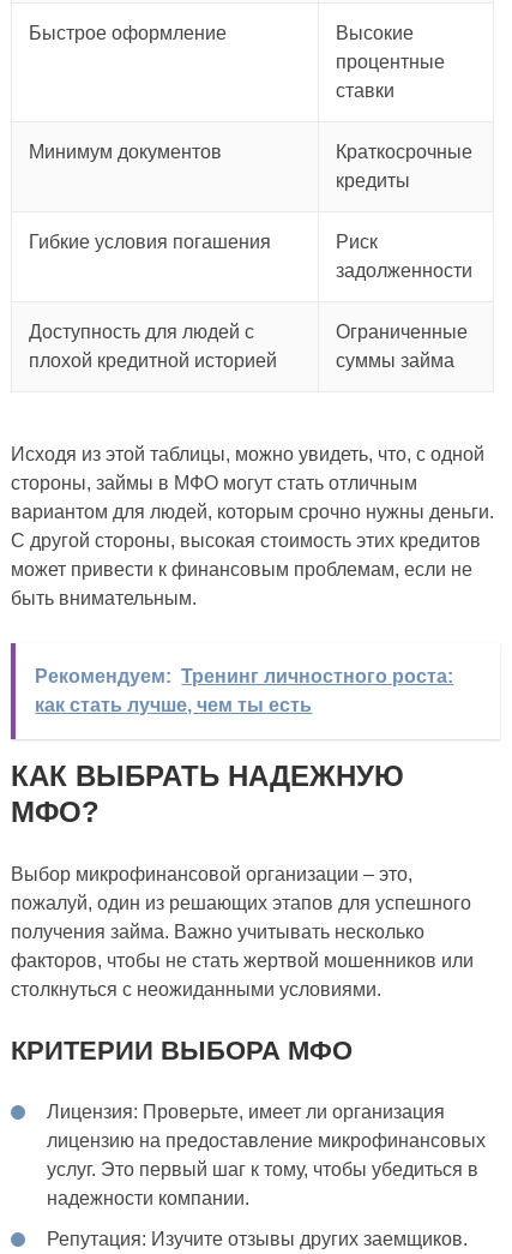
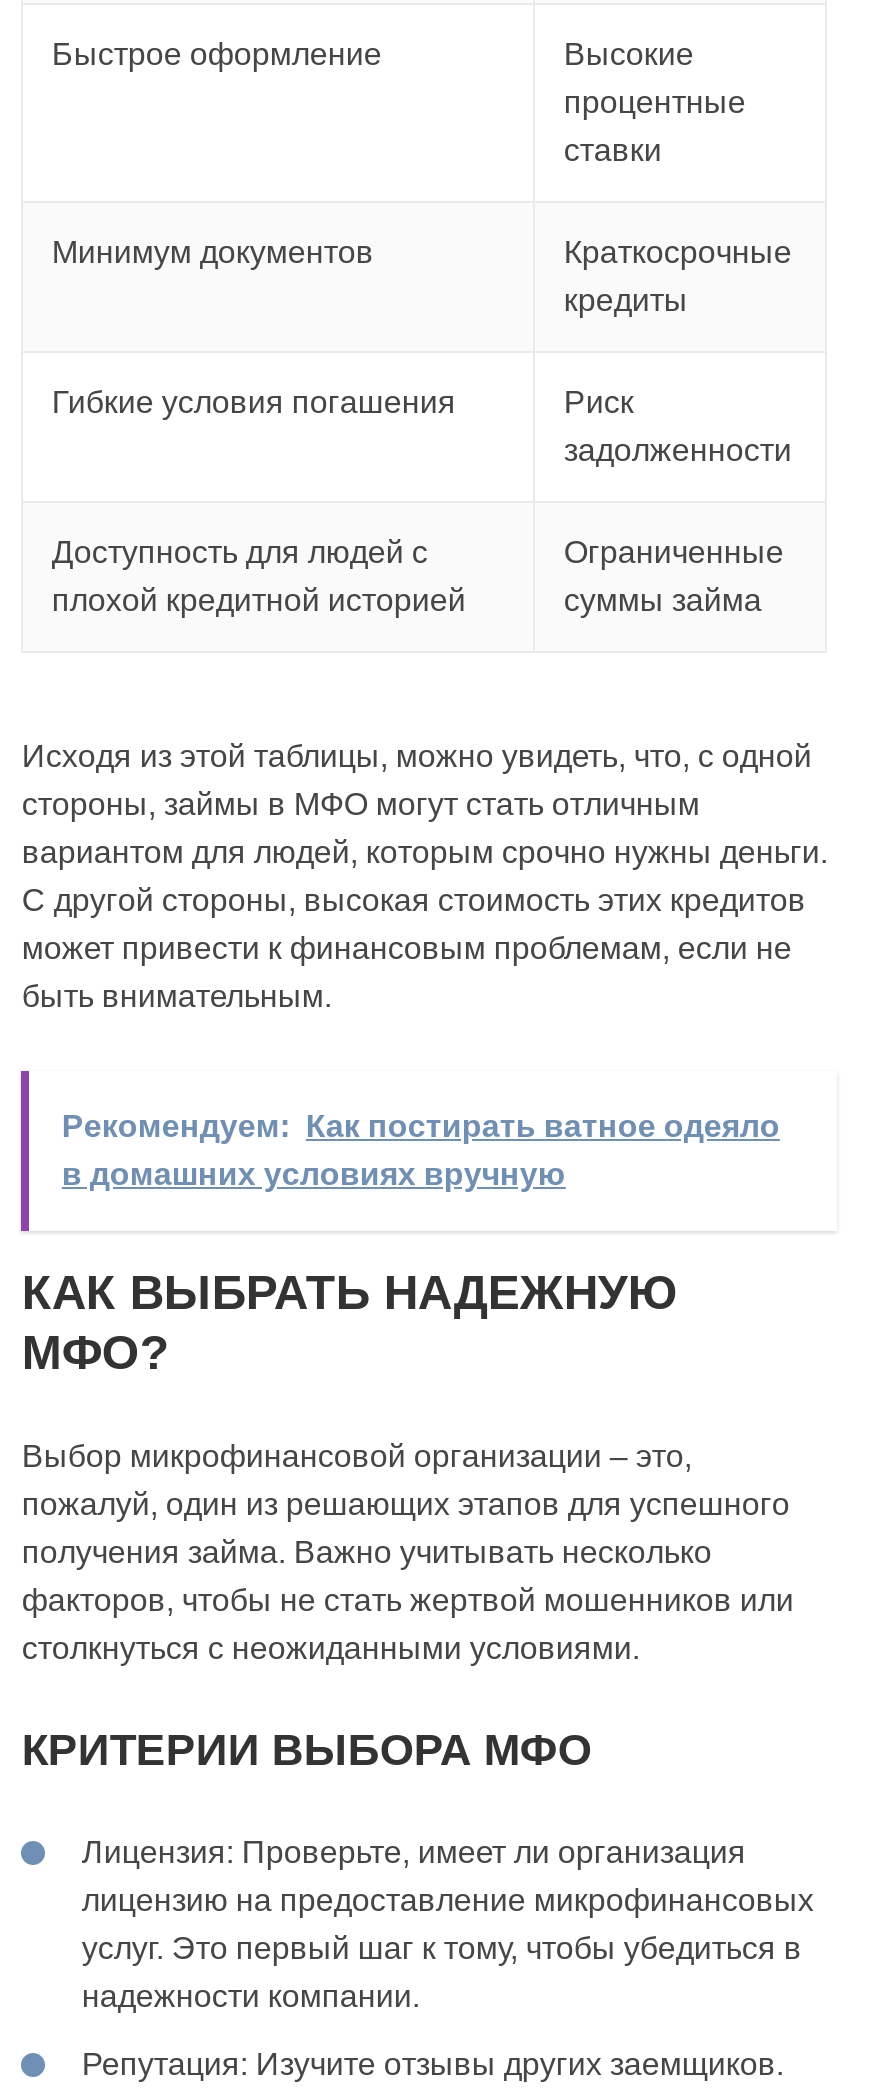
[35,666,454,715] Рекомендуем: Тренинг личностного роста: | как стать лучше, чем ты есть -> [62,1109,780,1191] Рекомендуем: Как постирать ватное одеяло | в домашних условиях вручную

